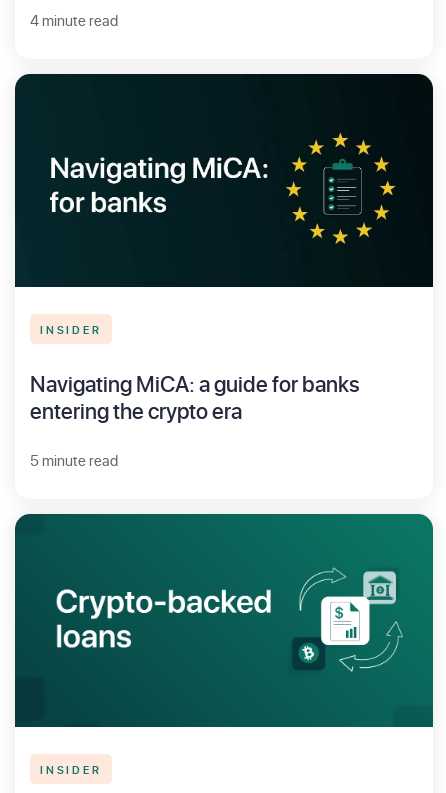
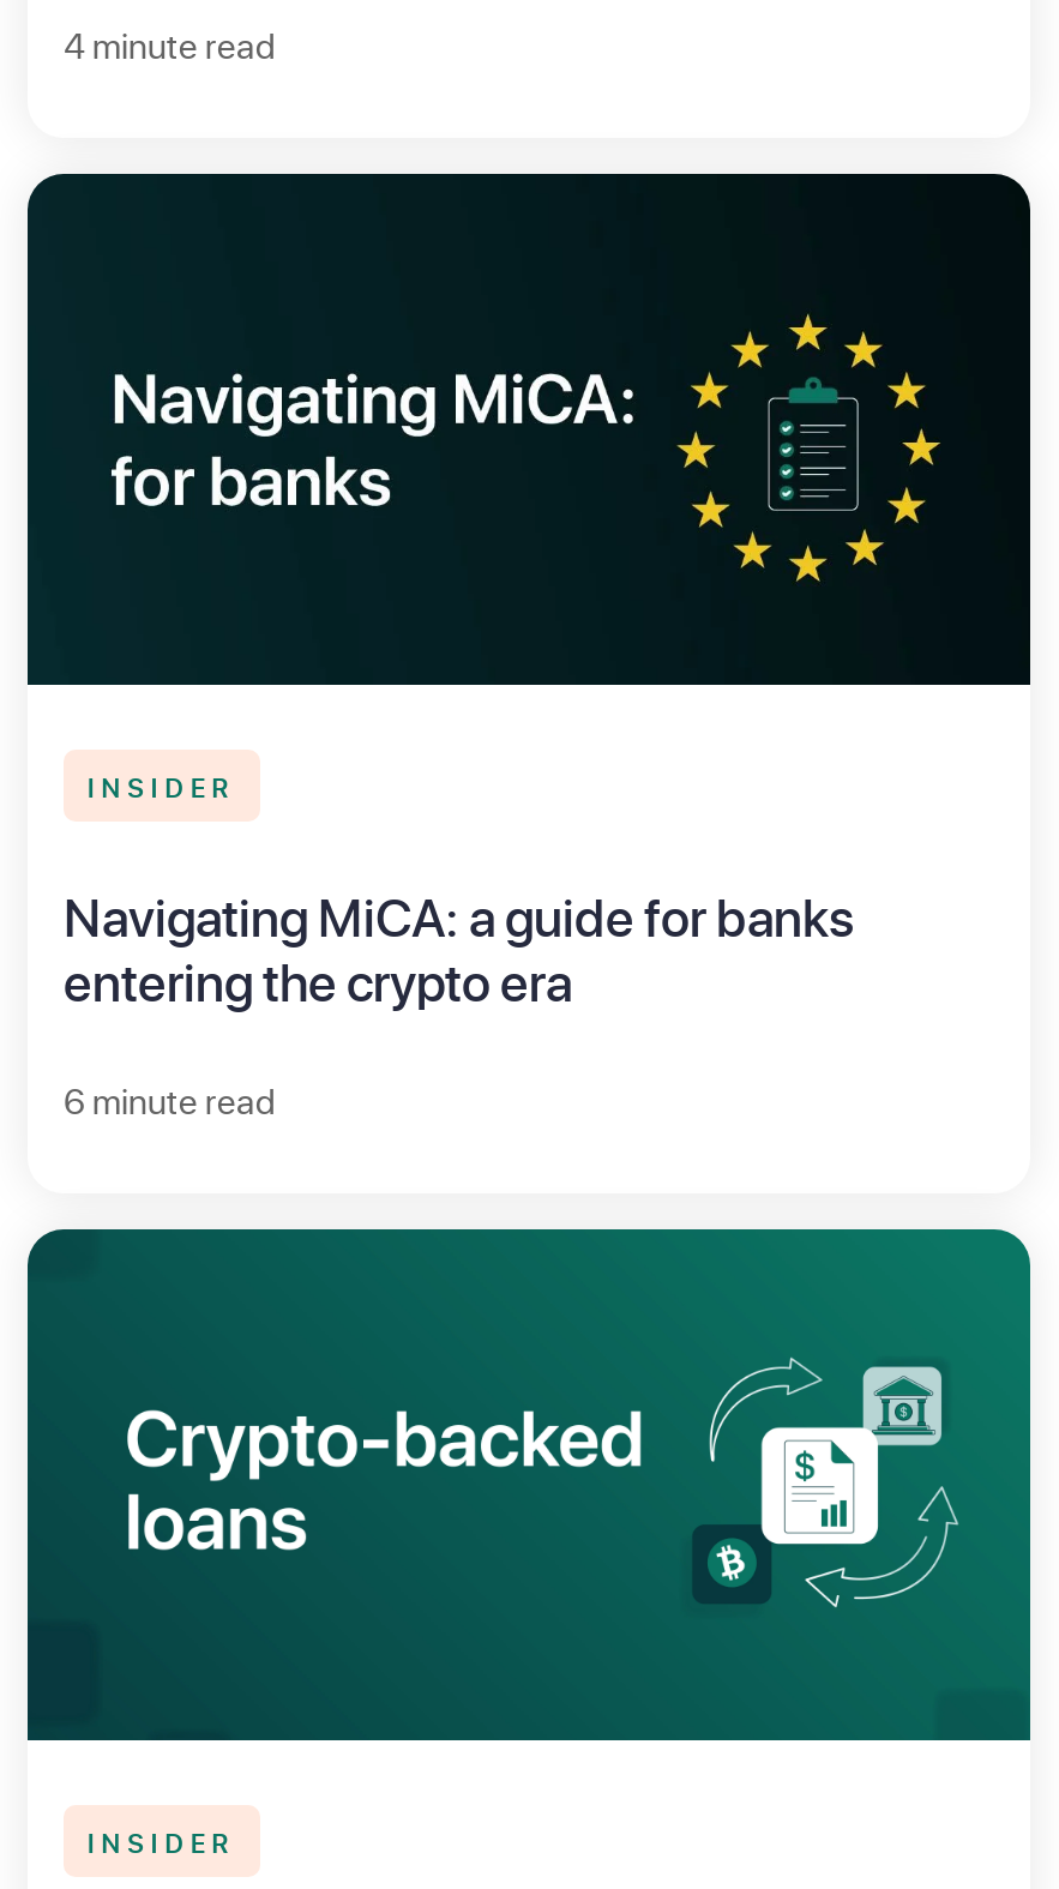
[30,450,118,471] 5 minute read -> [64,1076,275,1126] 6 minute read

